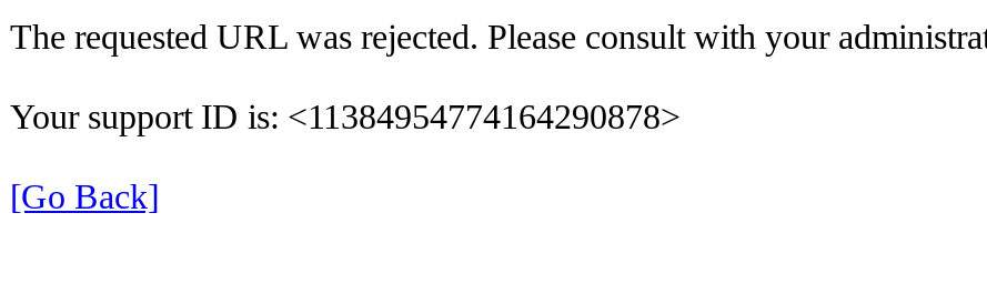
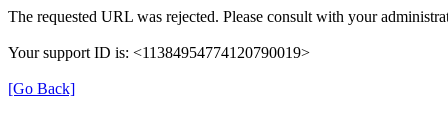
[10,98,681,135] Your support ID is: <11384954774164290878> -> [8,44,310,61] Your support ID is: <11384954774120790019>

